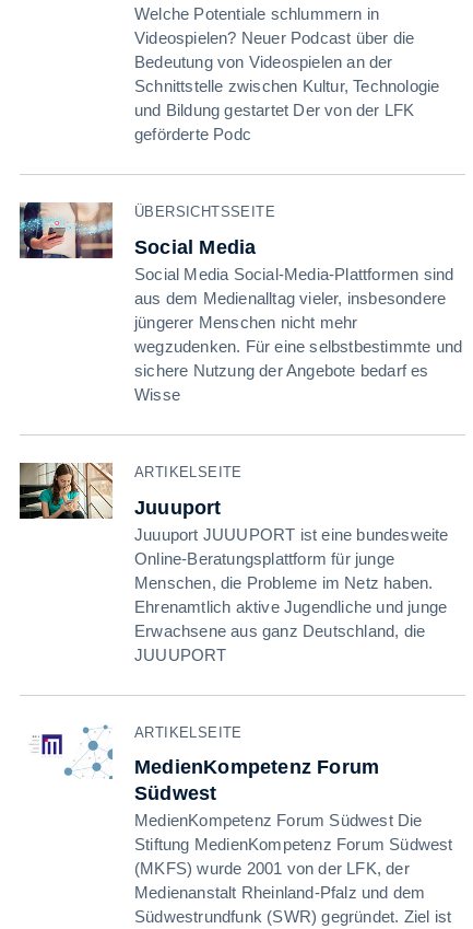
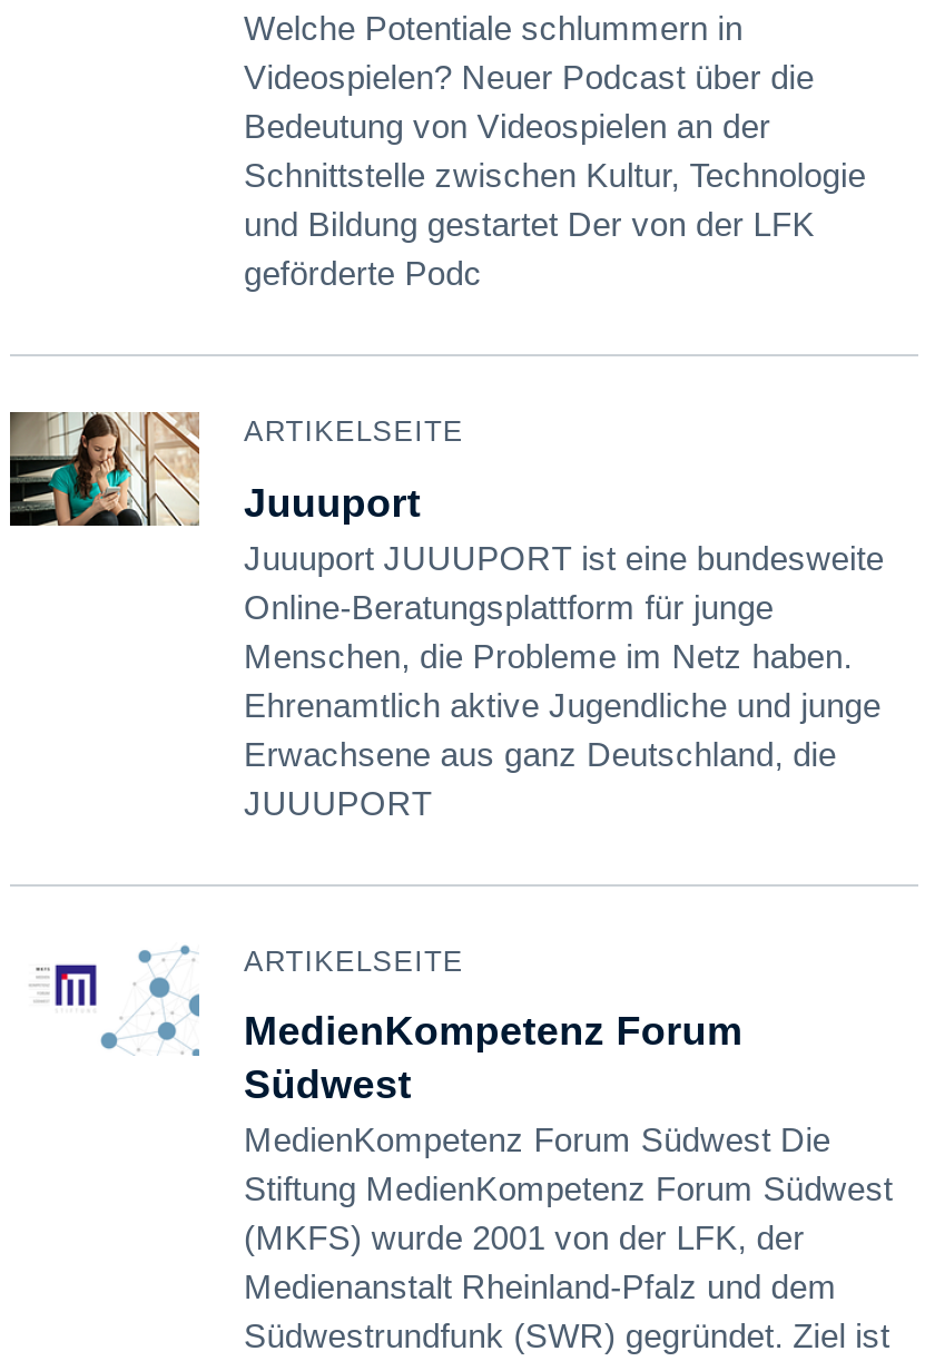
[19,201,462,404] [image] | ÜBERSICHTSSEITE | Social Media | Social Media Social-Media-Plattformen sind | aus dem Medienalltag vieler, insbesondere | jüngerer Menschen nicht mehr | wegzudenken. Für eine selbstbestimmte und | sichere Nutzung der Angebote bedarf es | Wisse -> none

